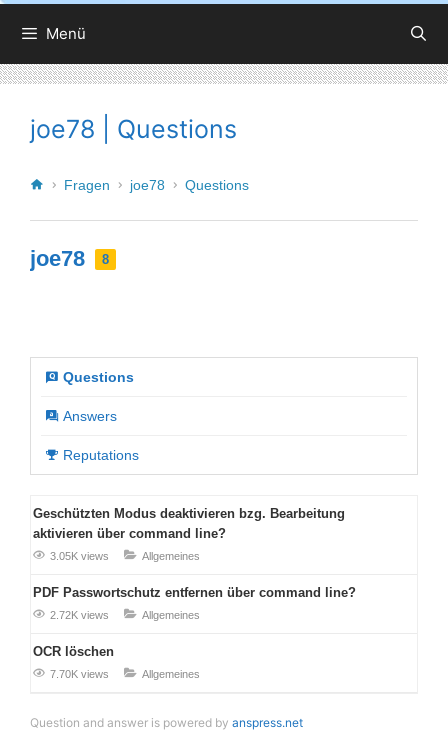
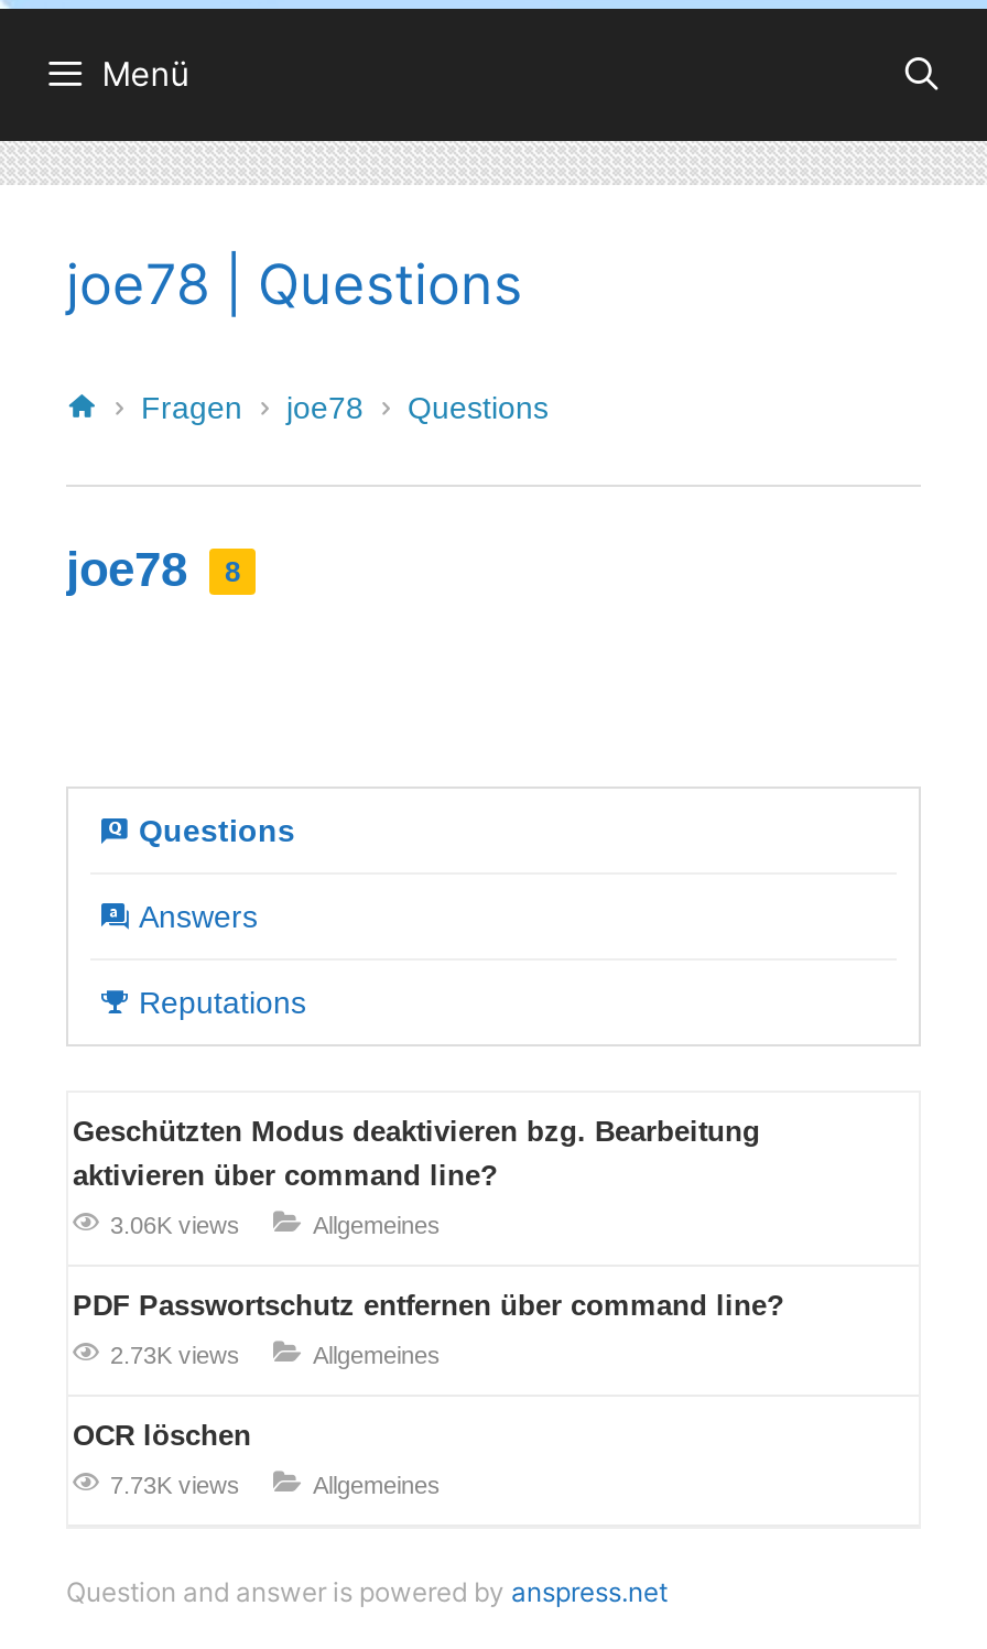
[50,550,109,562] 3.05K views -> [110,1212,240,1238] 3.06K views
[50,609,109,621] 2.72K views -> [110,1342,240,1368] 2.73K views
[50,668,109,680] 7.70K views -> [110,1472,240,1498] 7.73K views

